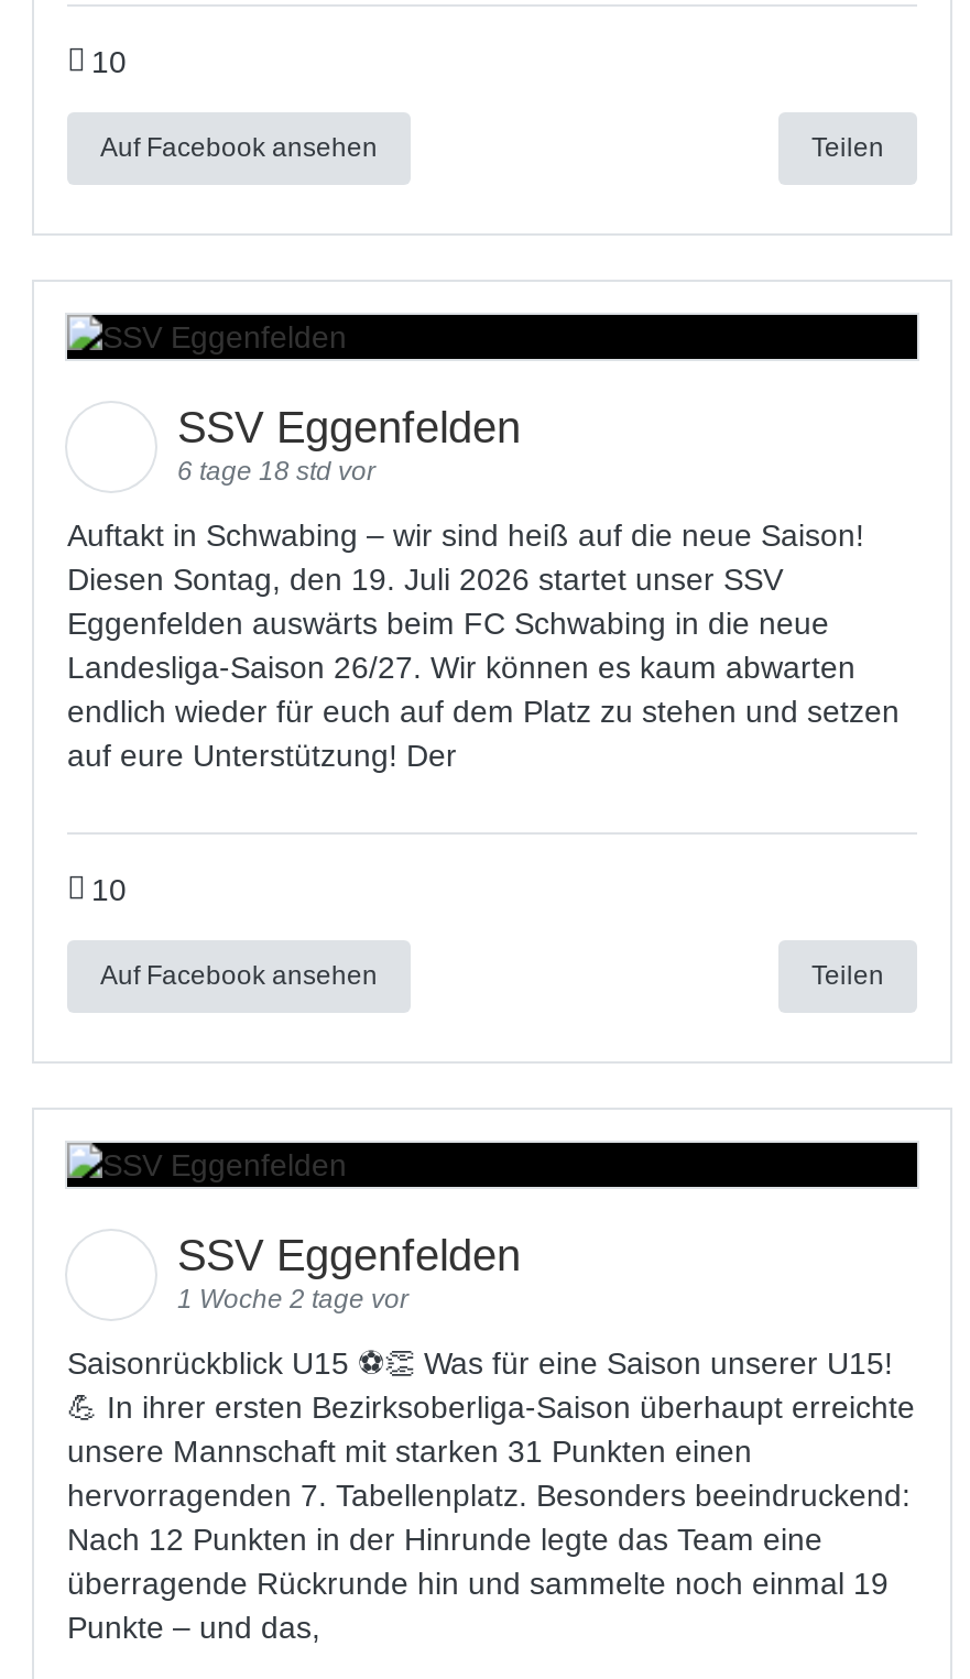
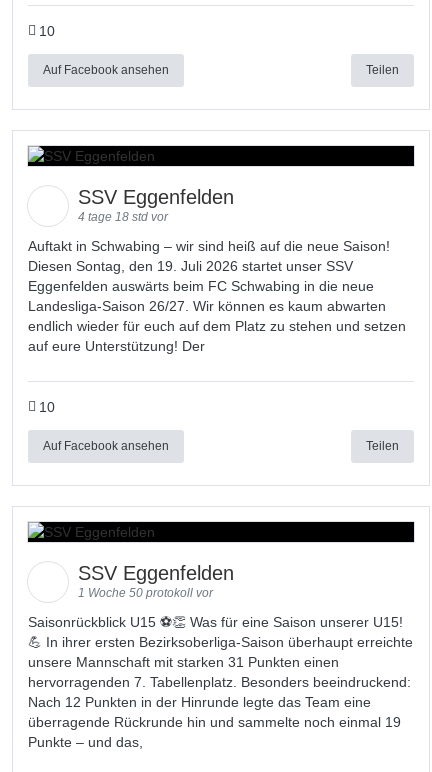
[177,456,375,487] 6 tage 18 std vor -> [78,210,168,224] 4 tage 18 std vor
[177,1284,408,1315] 1 Woche 2 tage vor -> [78,586,213,600] 1 Woche 50 protokoll vor

